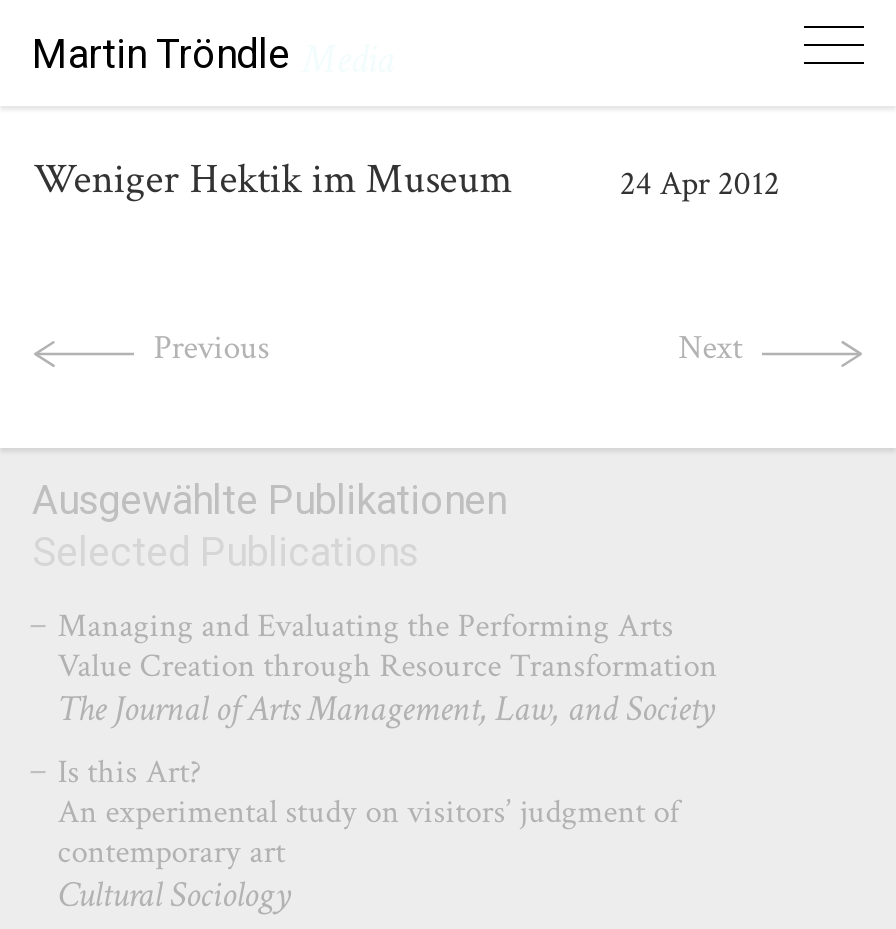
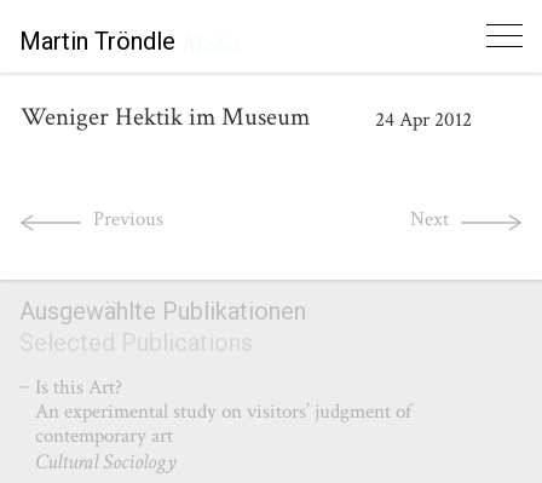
[58,604,718,732] Managing and Evaluating the Performing Arts | Value Creation through Resource Transformation | The Journal of Arts Management, Law, and Society -> none

